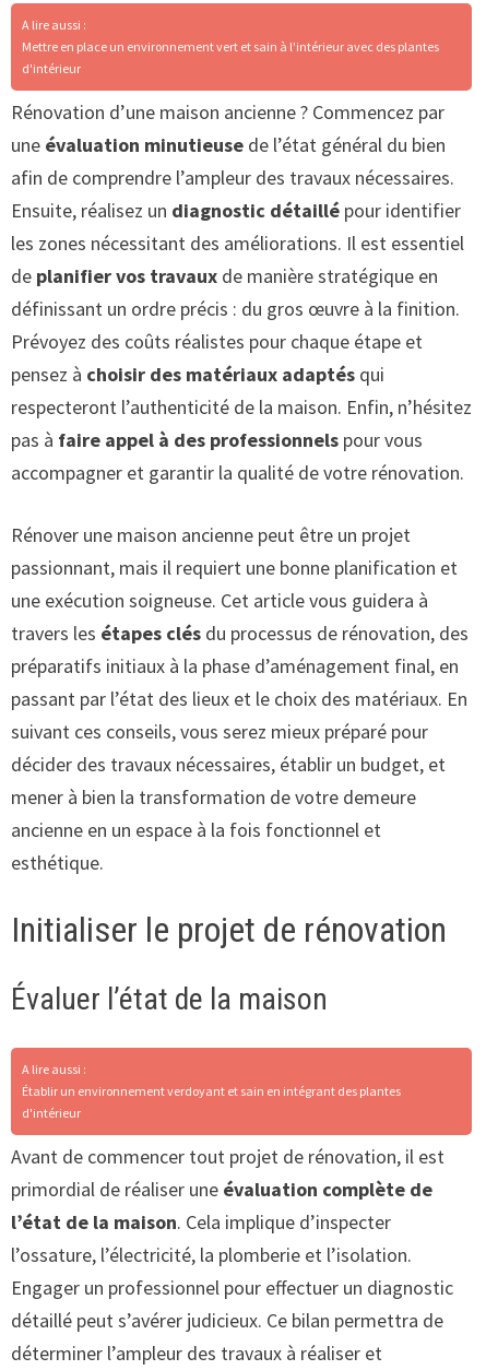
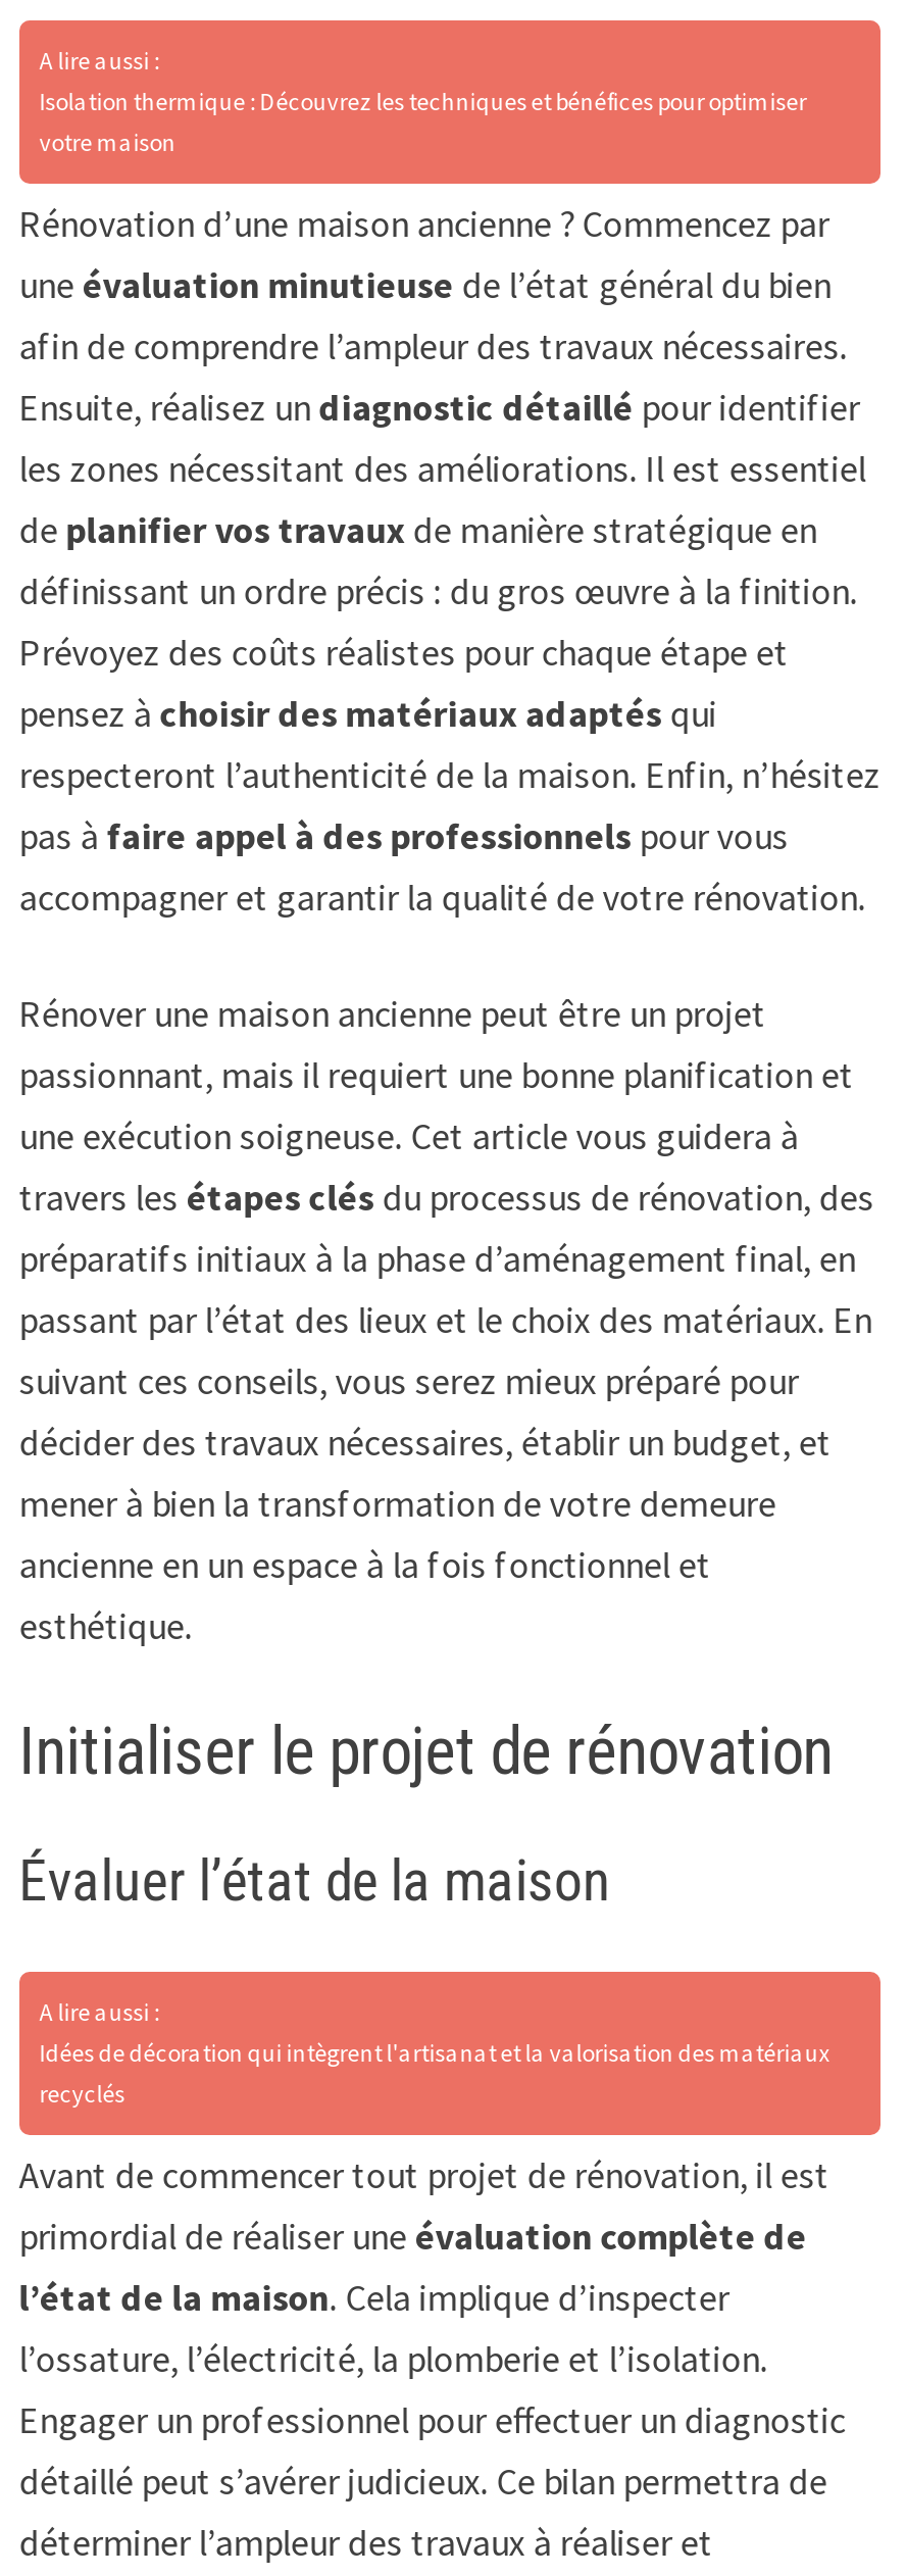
[22,38,439,76] Mettre en place un environnement vert et sain à l'intérieur avec des plantes | d'intérieur -> [39,87,807,158] Isolation thermique : Découvrez les techniques et bénéfices pour optimiser | votre maison
[22,1082,401,1120] Établir un environnement verdoyant et sain en intégrant des plantes | d'intérieur -> [39,2038,829,2110] Idées de décoration qui intègrent l'artisanat et la valorisation des matériaux | recyclés

